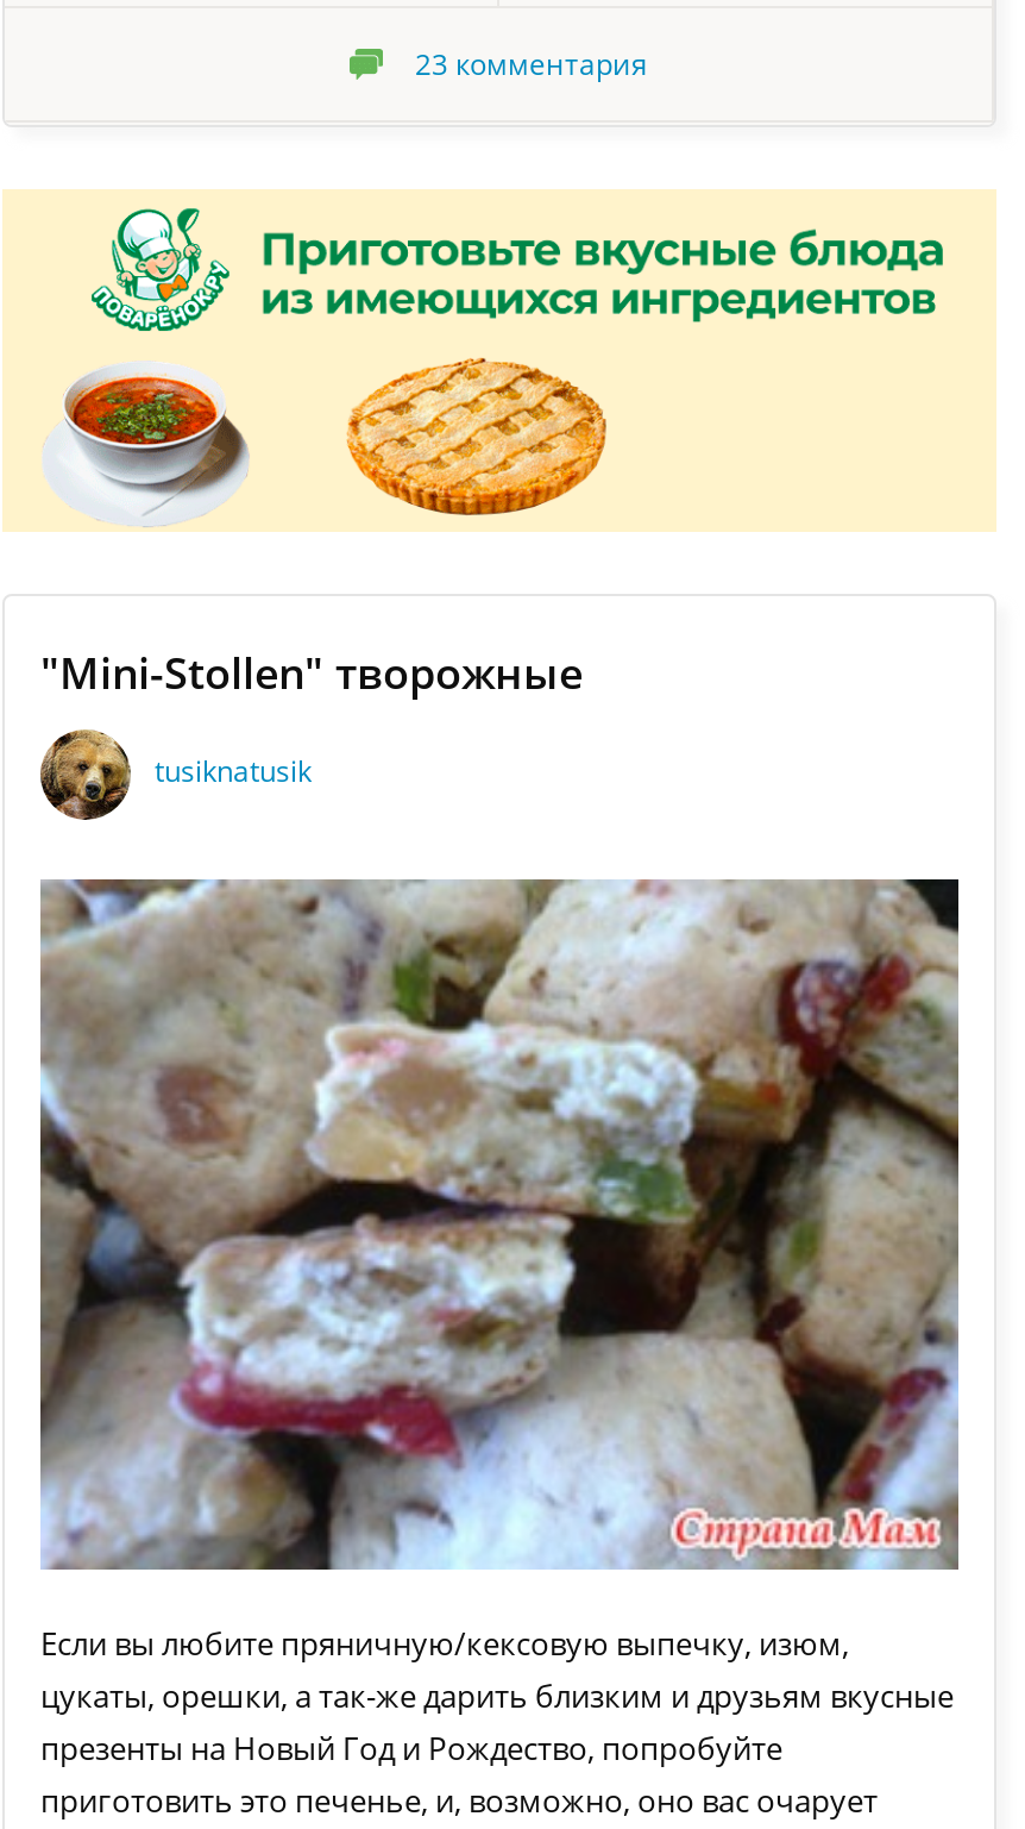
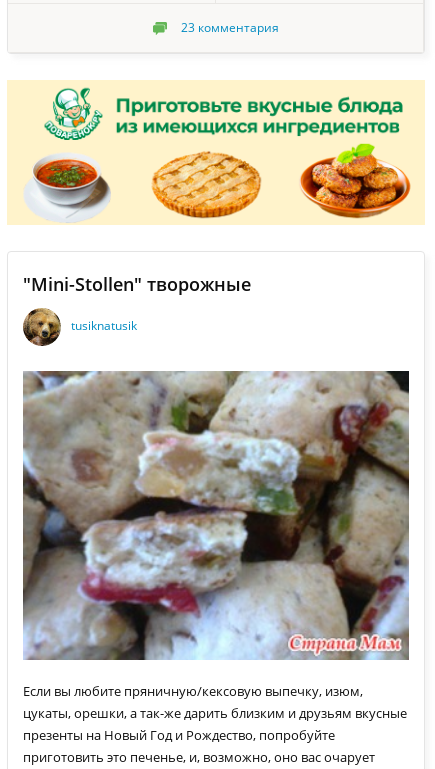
none -> [300,143,411,219] [image]

